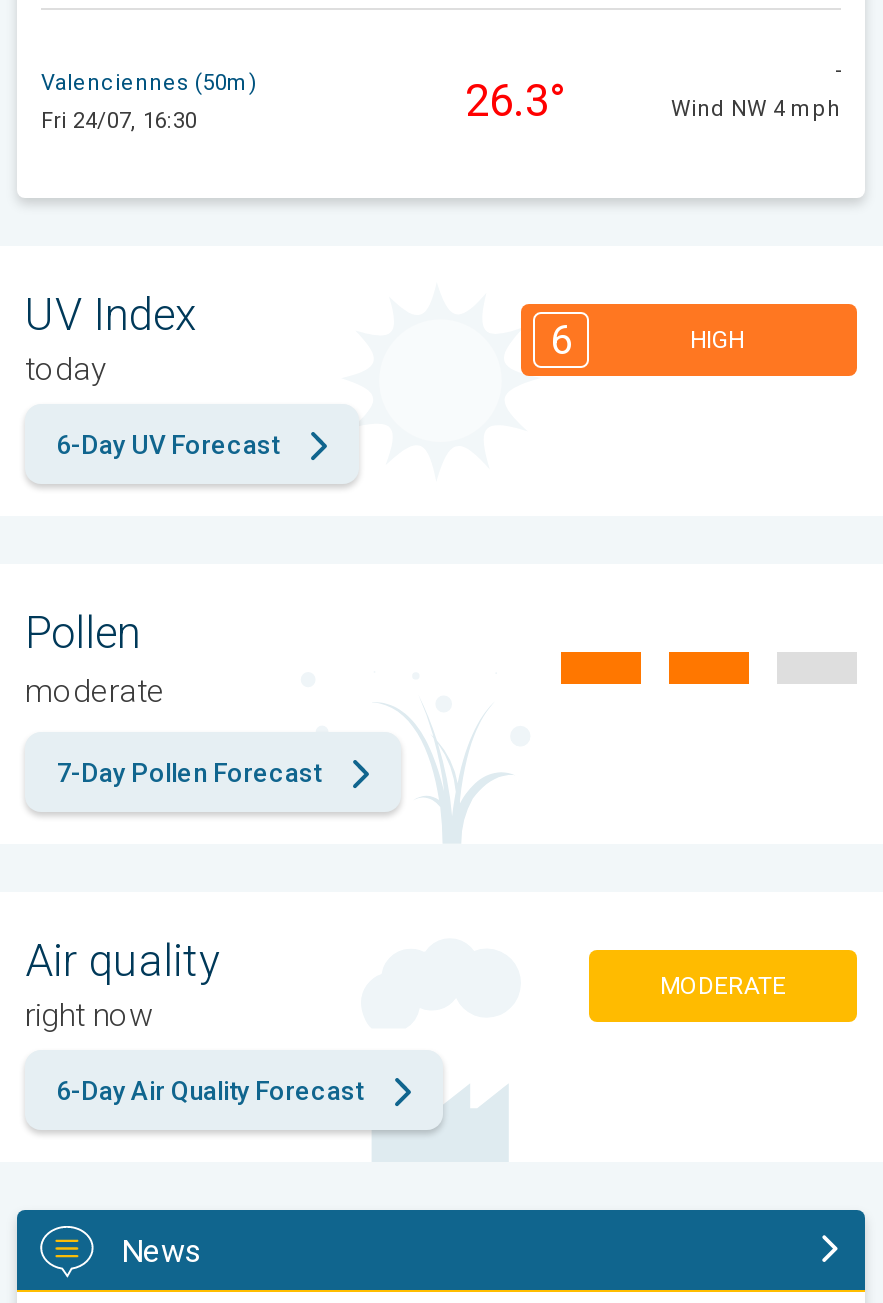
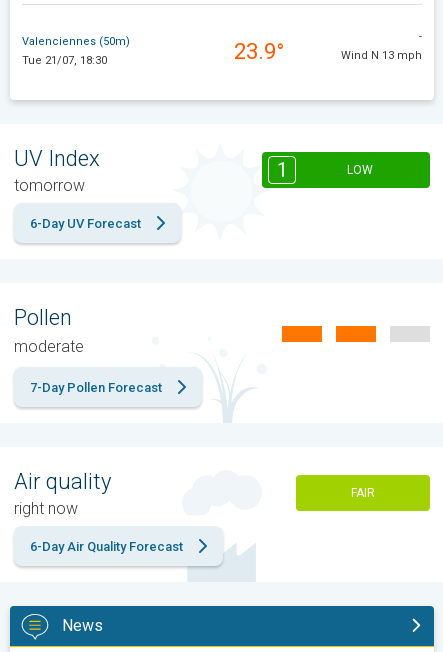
[41,76,565,133] Fri 24/07, 16:30 | 26.3° -> [22,39,284,67] Tue 21/07, 18:30 | 23.9°
[671,96,841,122] Wind NW 4 mph -> [341,49,422,62] Wind N 13 mph
[550,315,744,363] 6 | HIGH -> [276,158,373,182] 1 | LOW
[25,350,107,388] today -> [14,176,85,195] tomorrow
[660,971,786,999] MODERATE -> [351,486,375,500] FAIR

